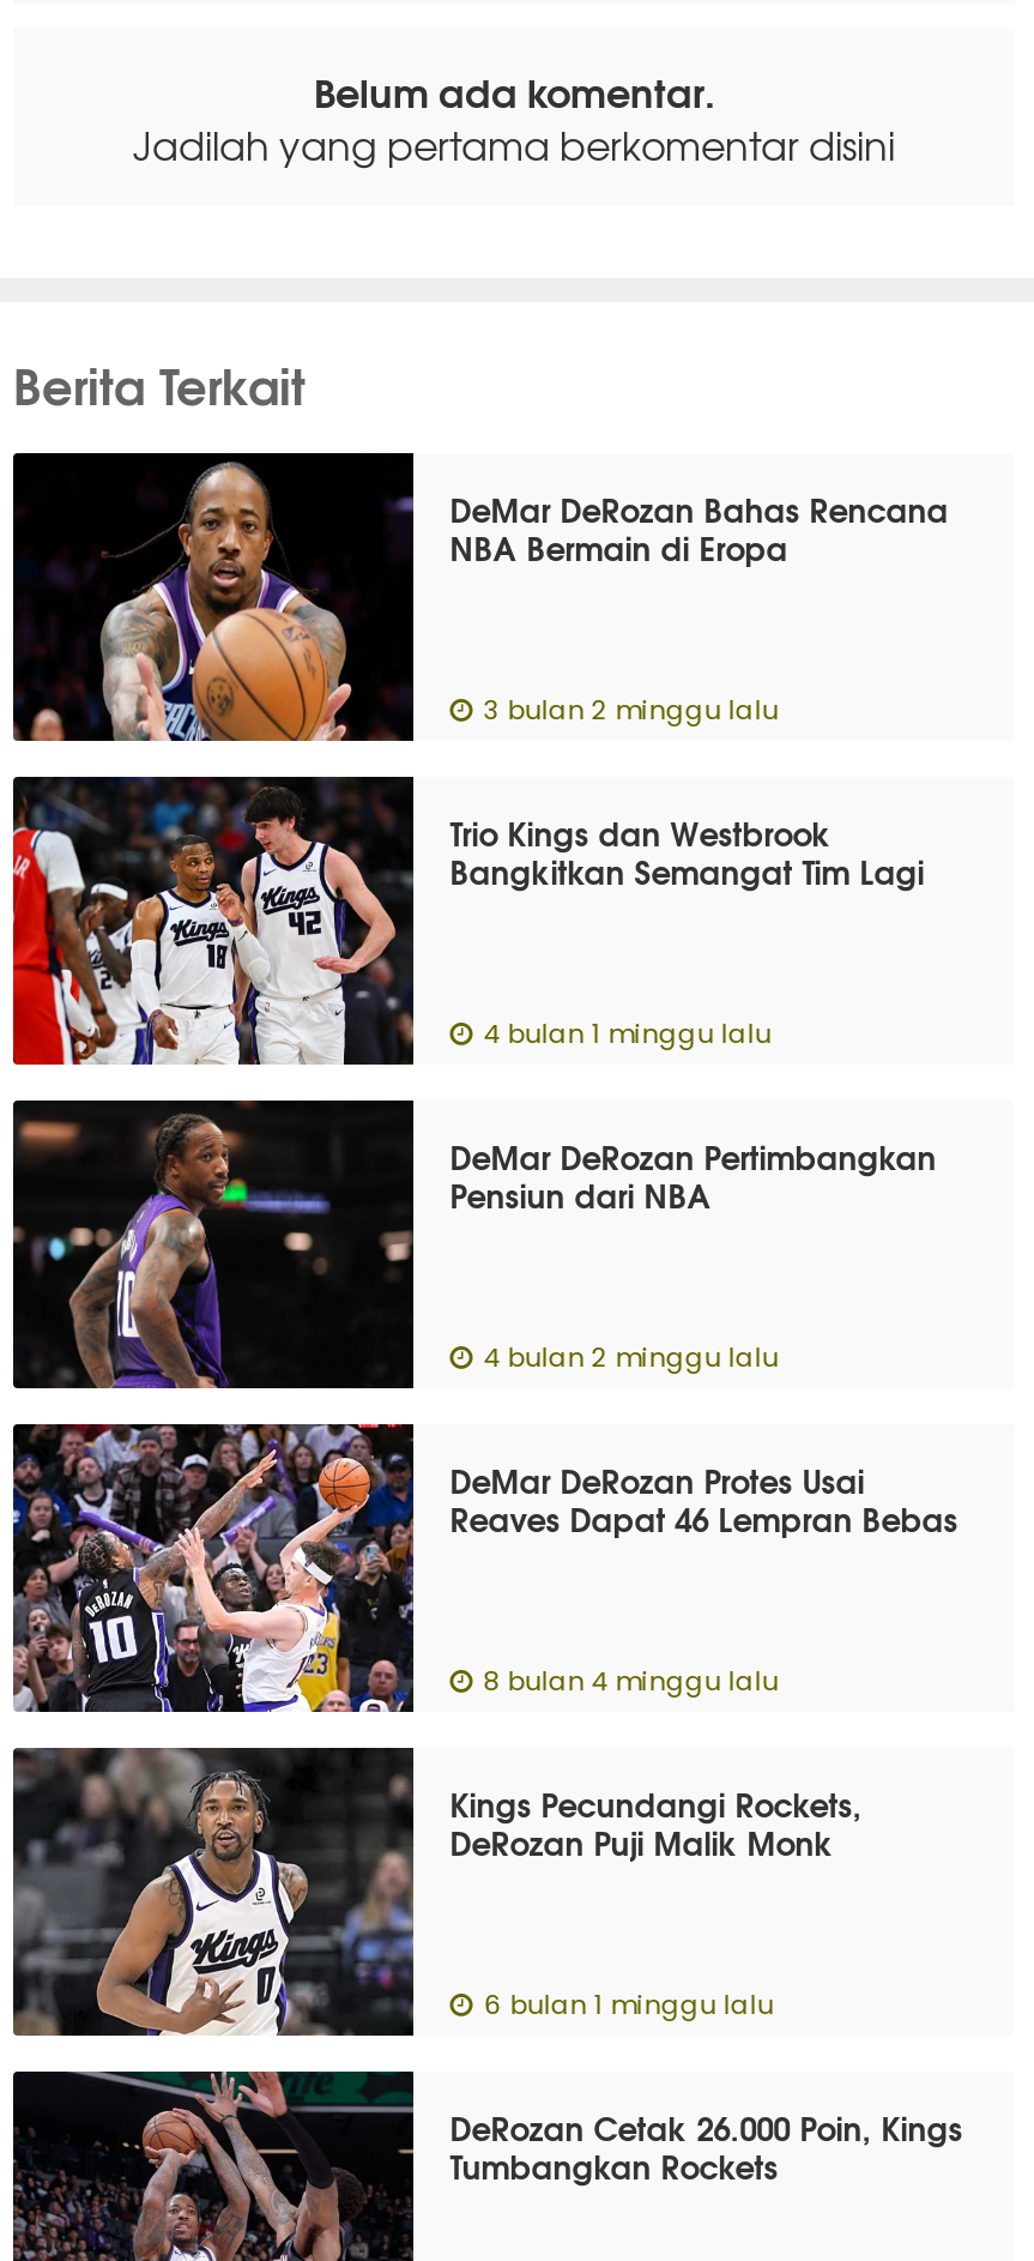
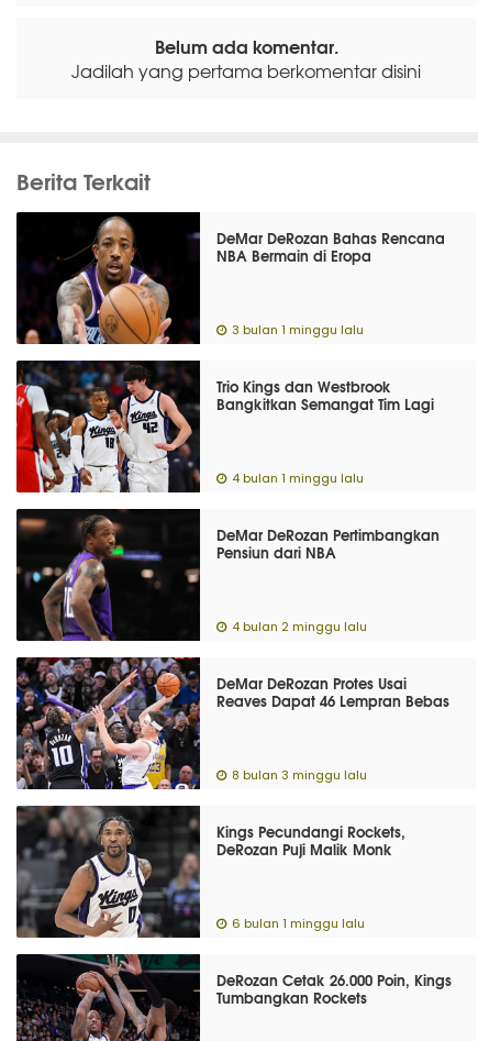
[483,698,778,724] 3 bulan 2 minggu lalu -> [232,324,364,336] 3 bulan 1 minggu lalu
[483,1669,778,1695] 8 bulan 4 minggu lalu -> [232,769,367,782] 8 bulan 3 minggu lalu

